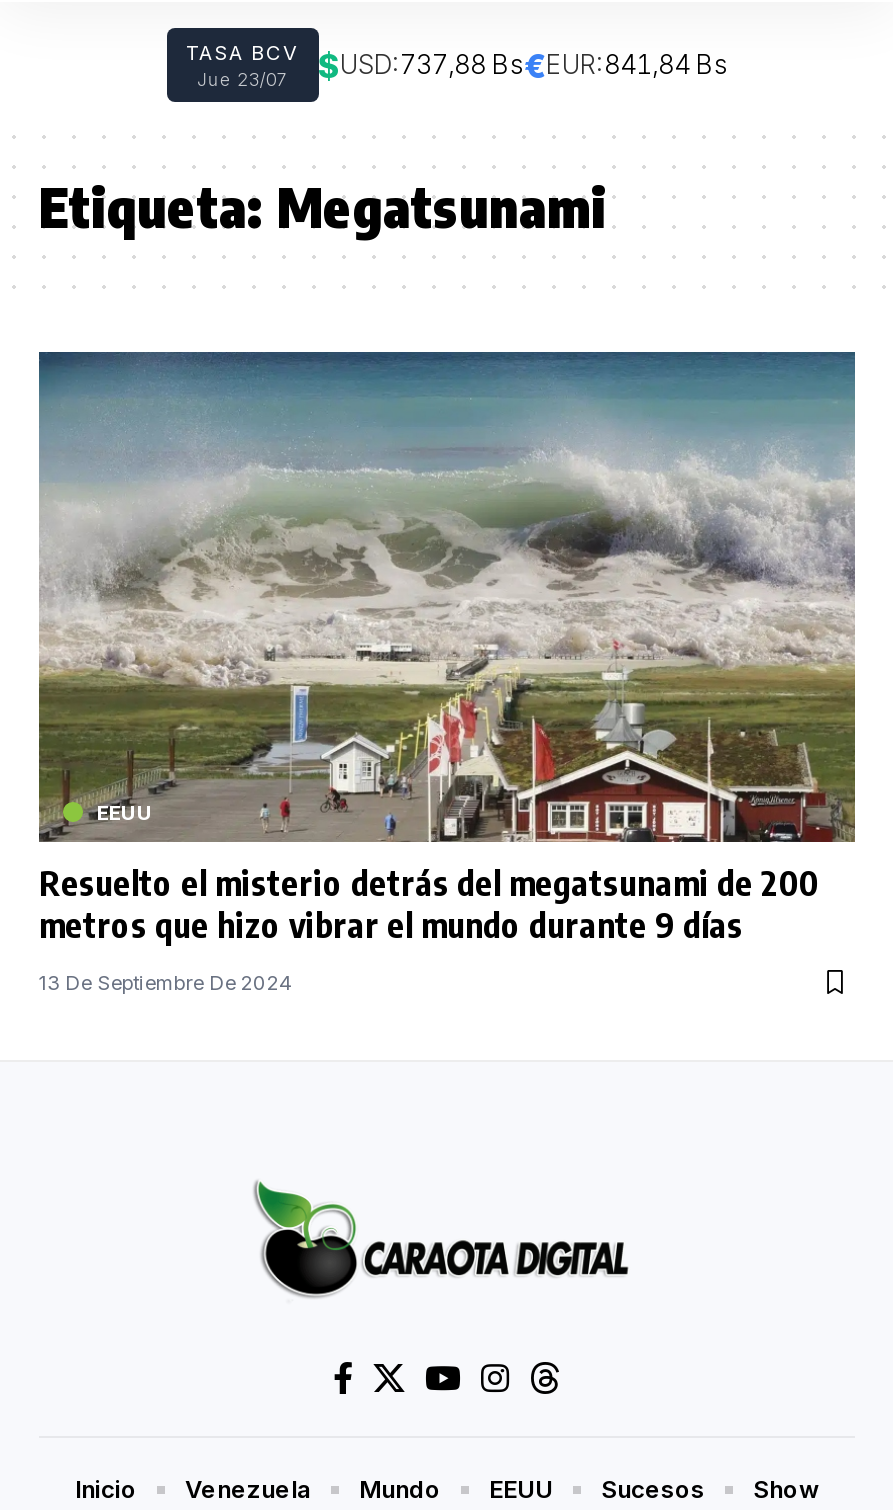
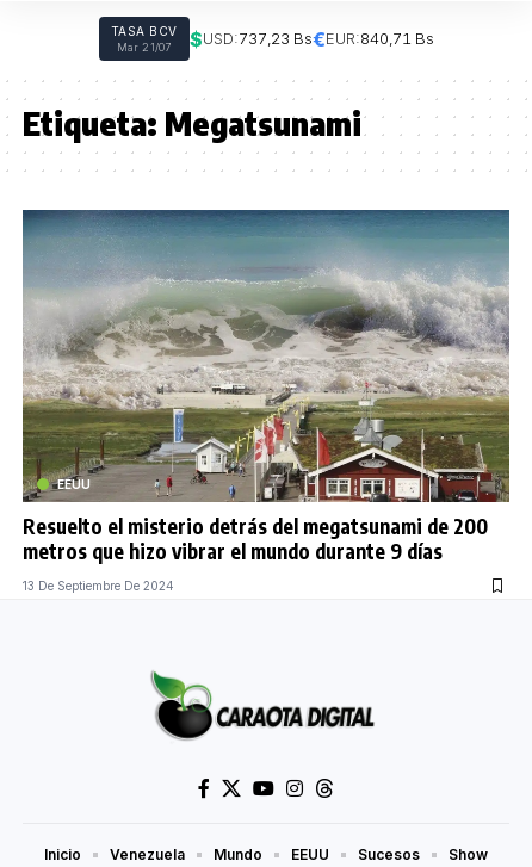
[197,45,728,90] Jue 23/07 | $USD:737,88 Bs€EUR:841,84 Bs -> [116,27,434,54] Mar 21/07 | $USD:737,23 Bs€EUR:840,71 Bs

